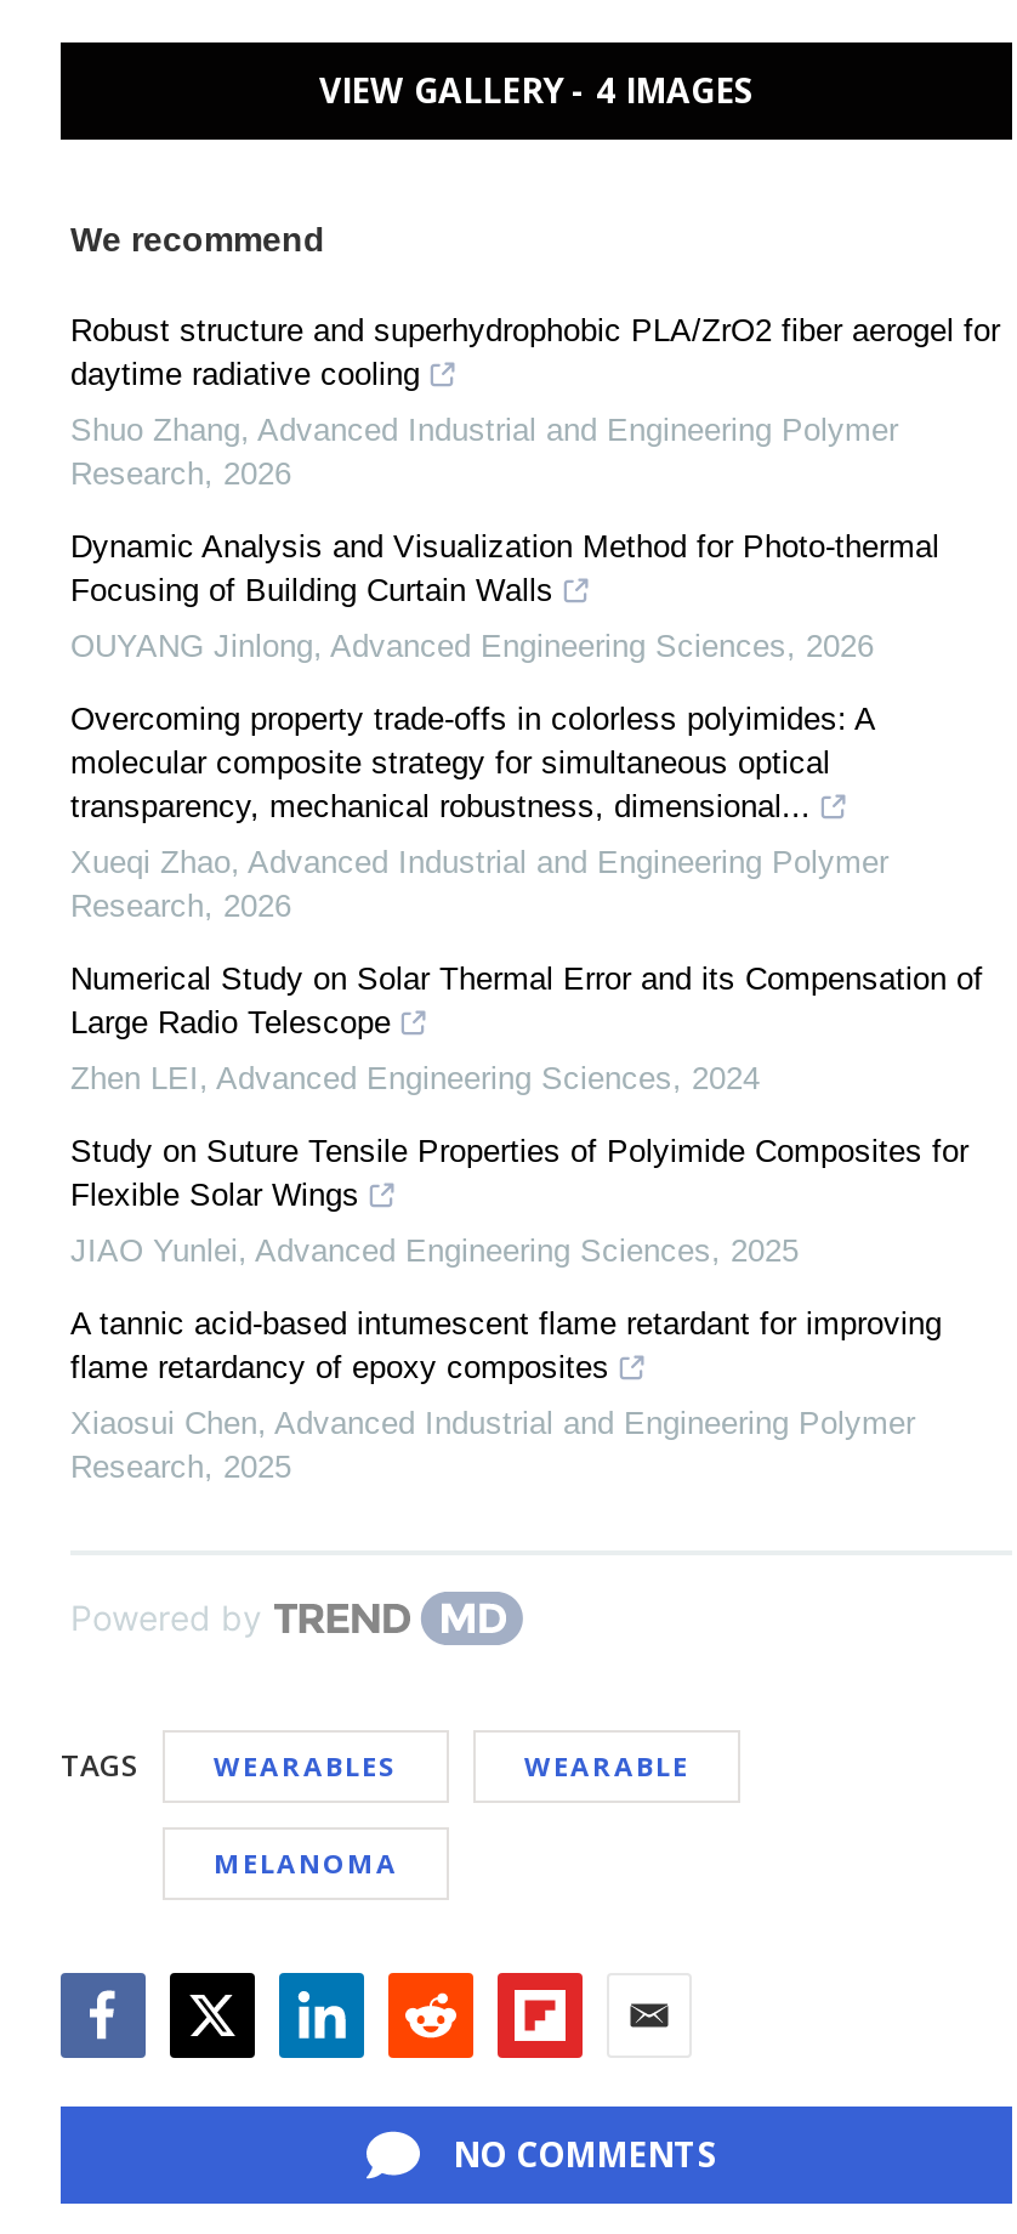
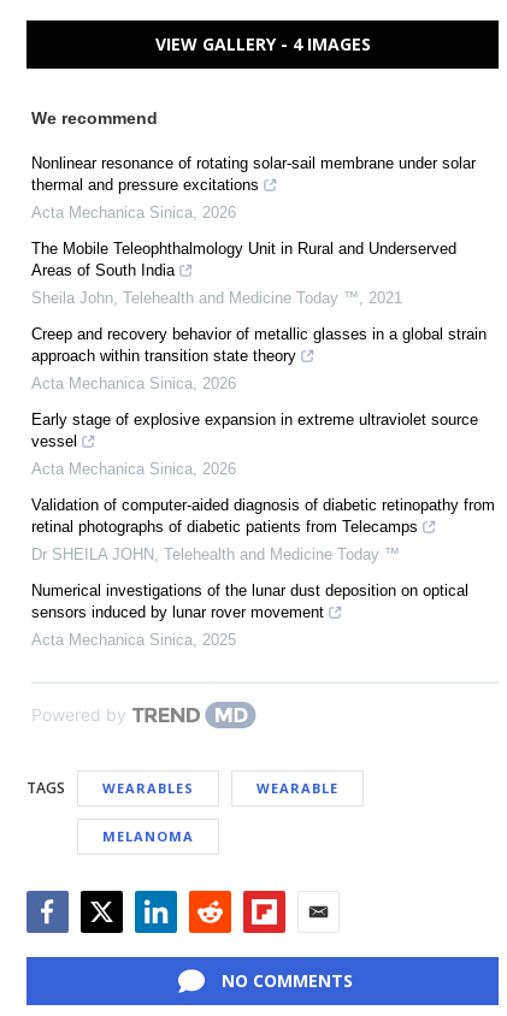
[70,312,1000,392] Robust structure and superhydrophobic PLA/ZrO2 fiber aerogel for | daytime radiative cooling -> [31,154,476,194] Nonlinear resonance of rotating solar-sail membrane under solar | thermal and pressure excitations
[70,412,898,492] Shuo Zhang, Advanced Industrial and Engineering Polymer | Research, 2026 -> [31,203,236,221] Acta Mechanica Sinica, 2026
[70,528,939,608] Dynamic Analysis and Visualization Method for Photo-thermal | Focusing of Building Curtain Walls -> [31,240,456,279] The Mobile Teleophthalmology Unit in Rural and Underserved | Areas of South India
[70,628,874,664] OUYANG Jinlong, Advanced Engineering Sciences, 2026 -> [31,289,402,307] Sheila John, Telehealth and Medicine Today ™, 2021
[70,701,874,824] Overcoming property trade-offs in colorless polyimides: A | molecular composite strategy for simultaneous optical | transparency, mechanical robustness, dimensional... -> [31,325,487,365] Creep and recovery behavior of metallic glasses in a global strain | approach within transition state theory
[70,844,888,924] Xueqi Zhao, Advanced Industrial and Engineering Polymer | Research, 2026 -> [31,374,236,392] Acta Mechanica Sinica, 2026
[70,960,983,1041] Numerical Study on Solar Thermal Error and its Compensation of | Large Radio Telescope -> [31,410,478,450] Early stage of explosive expansion in extreme ultraviolet source | vessel
[70,1060,760,1096] Zhen LEI, Advanced Engineering Sciences, 2024 -> [31,460,236,478] Acta Mechanica Sinica, 2026
[70,1133,968,1213] Study on Suture Tensile Properties of Polyimide Composites for | Flexible Solar Wings -> [31,496,495,536] Validation of computer-aided diagnosis of diabetic retinopathy from | retinal photographs of diabetic patients from Telecamps
[70,1232,799,1269] JIAO Yunlei, Advanced Engineering Sciences, 2025 -> [31,545,400,563] Dr SHEILA JOHN, Telehealth and Medicine Today ™
[70,1305,942,1385] A tannic acid-based intumescent flame retardant for improving | flame retardancy of epoxy composites -> [31,581,468,621] Numerical investigations of the lunar dust deposition on optical | sensors induced by lunar rover movement
[70,1405,915,1485] Xiaosui Chen, Advanced Industrial and Engineering Polymer | Research, 2025 -> [31,631,236,649] Acta Mechanica Sinica, 2025

